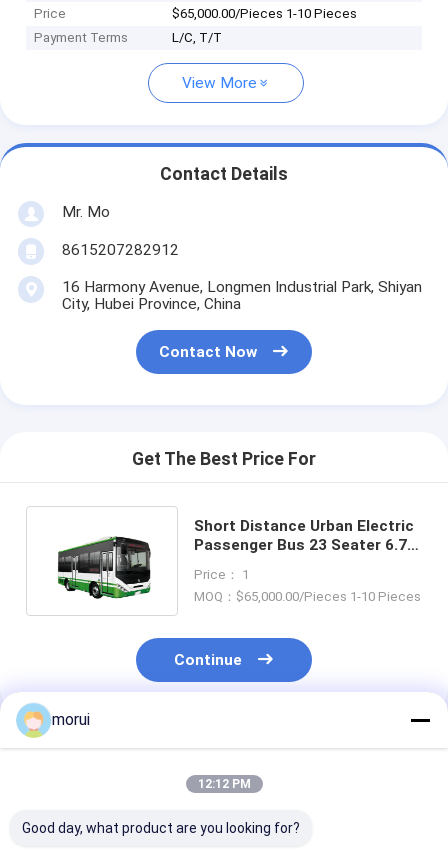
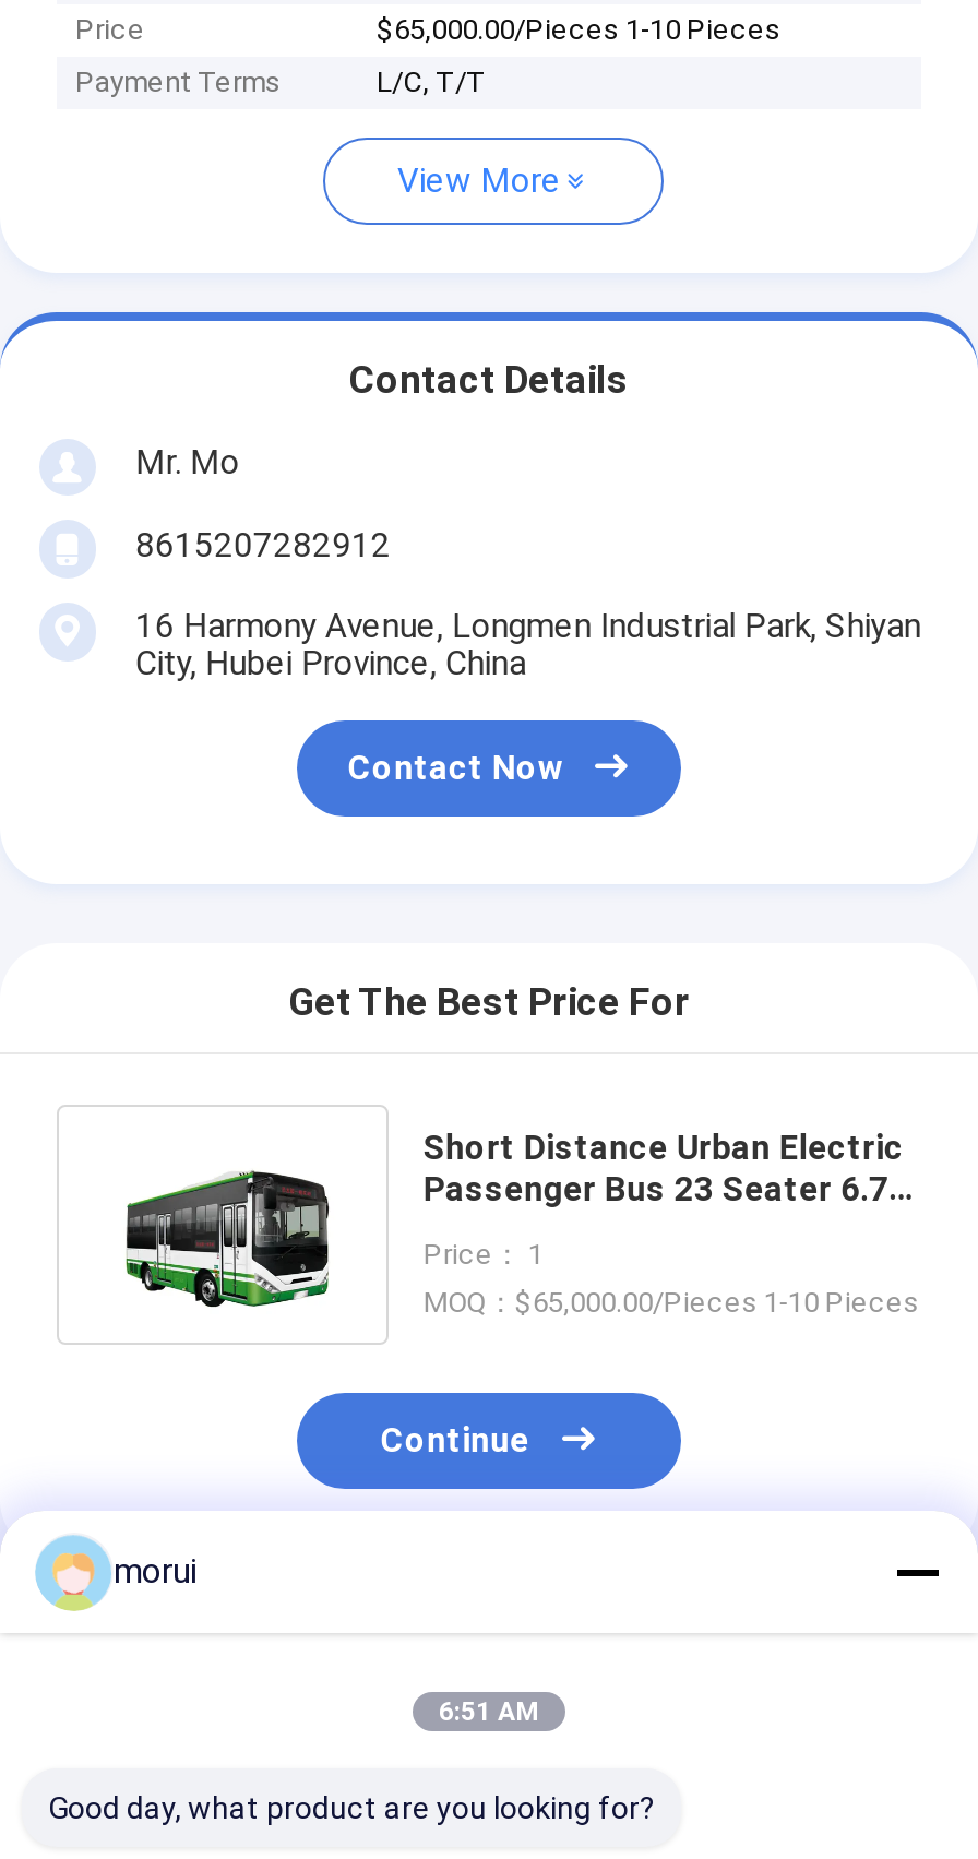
[197,777,250,791] 12:12 PM -> [439,1696,539,1727] 6:51 AM

